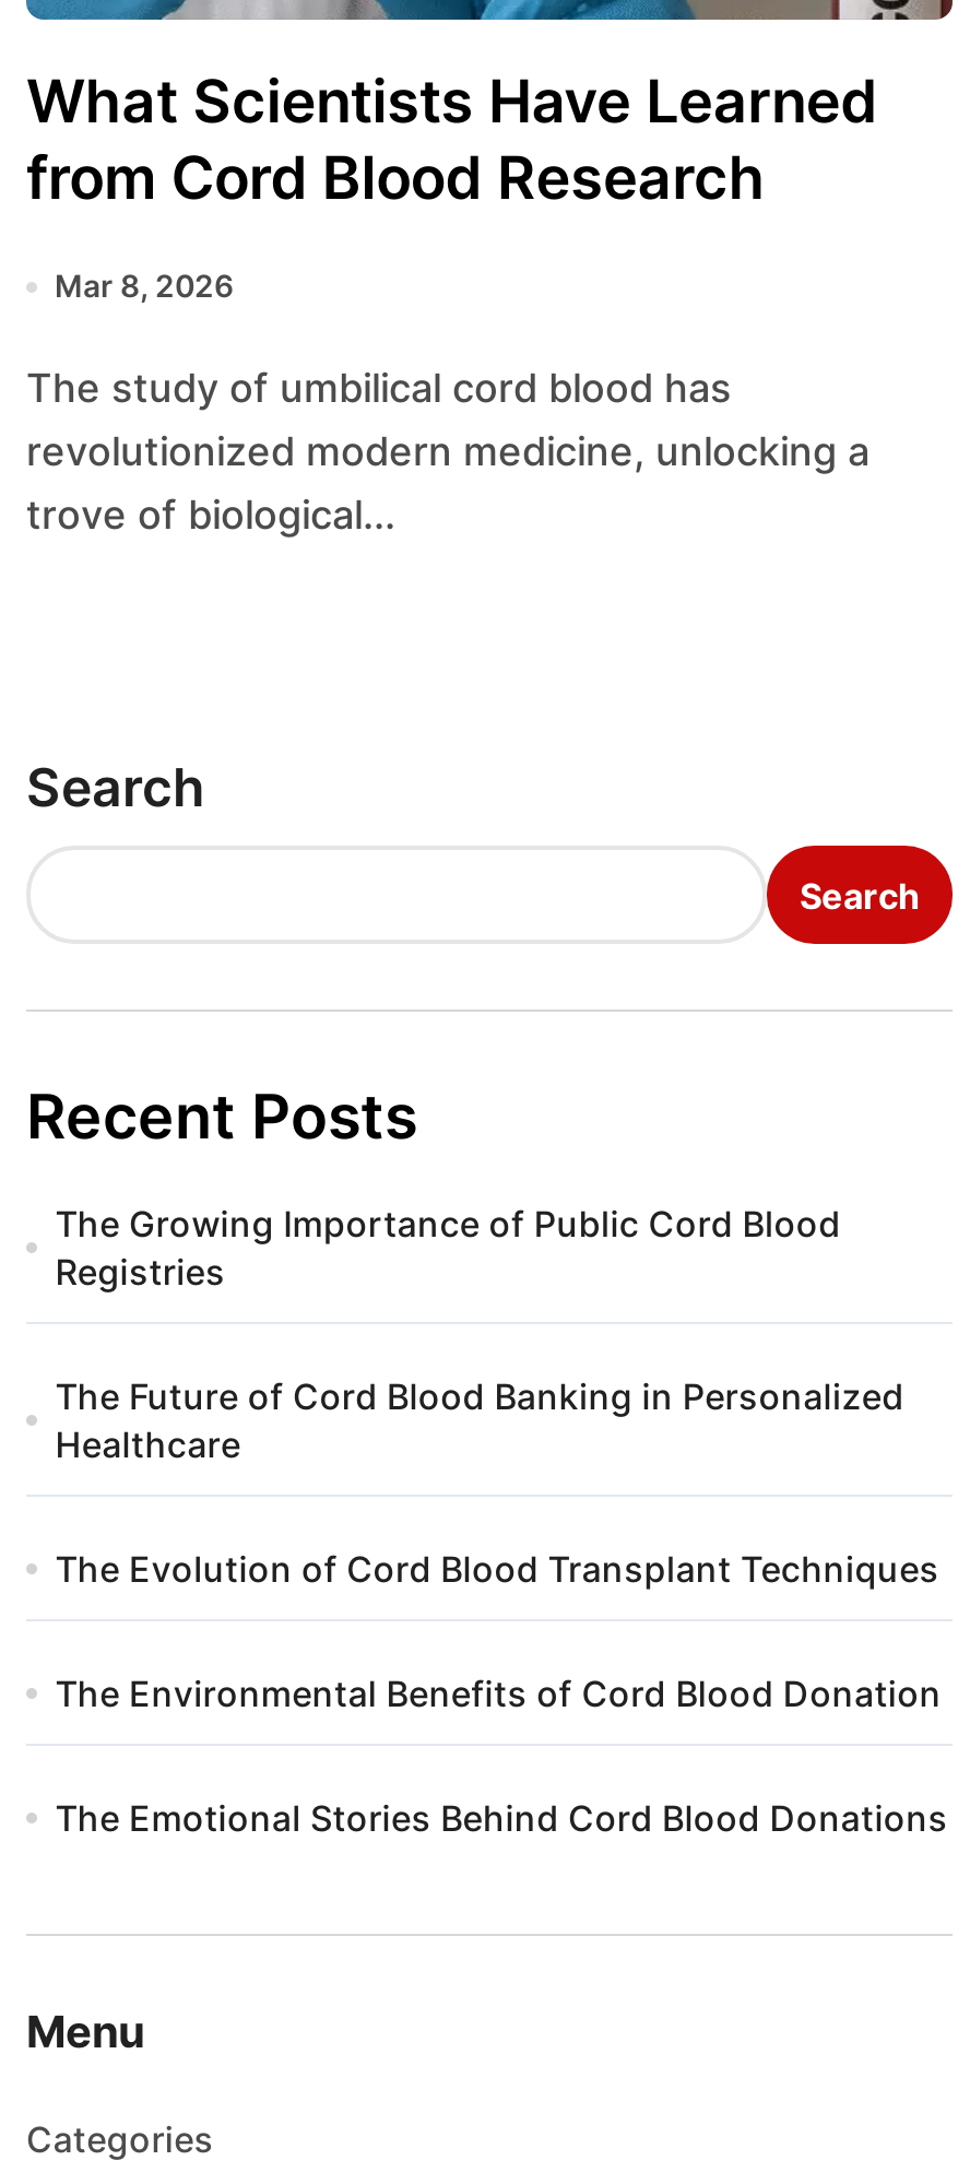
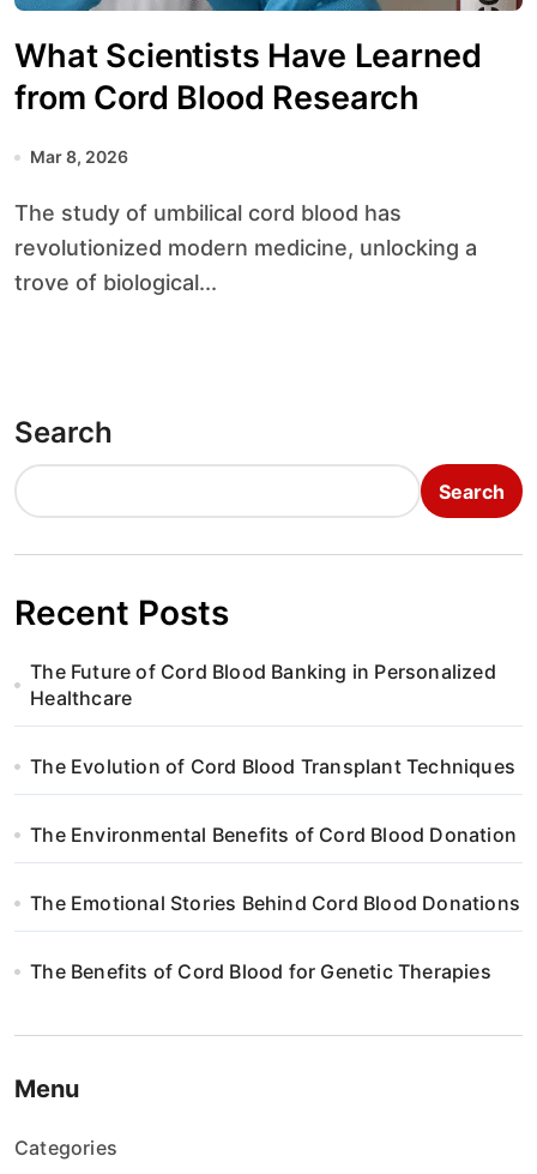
[55,1202,841,1294] The Growing Importance of Public Cord Blood | Registries -> none
moved [55,1374,948,1840] -> [30,660,520,915]: The Future of Cord Blood Banking in Personalized | Healthcare | The Evolution of Cord Blood Transplant Techniques | The Environmental Benefits of Cord Blood Donation | The Emotional Stories Behind Cord Blood Donations
none -> [30,959,491,983] The Benefits of Cord Blood for Genetic Therapies

